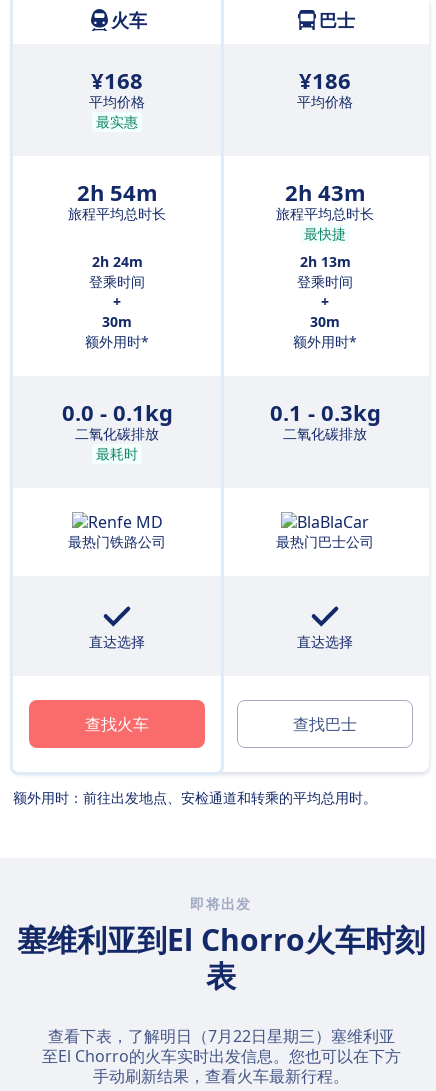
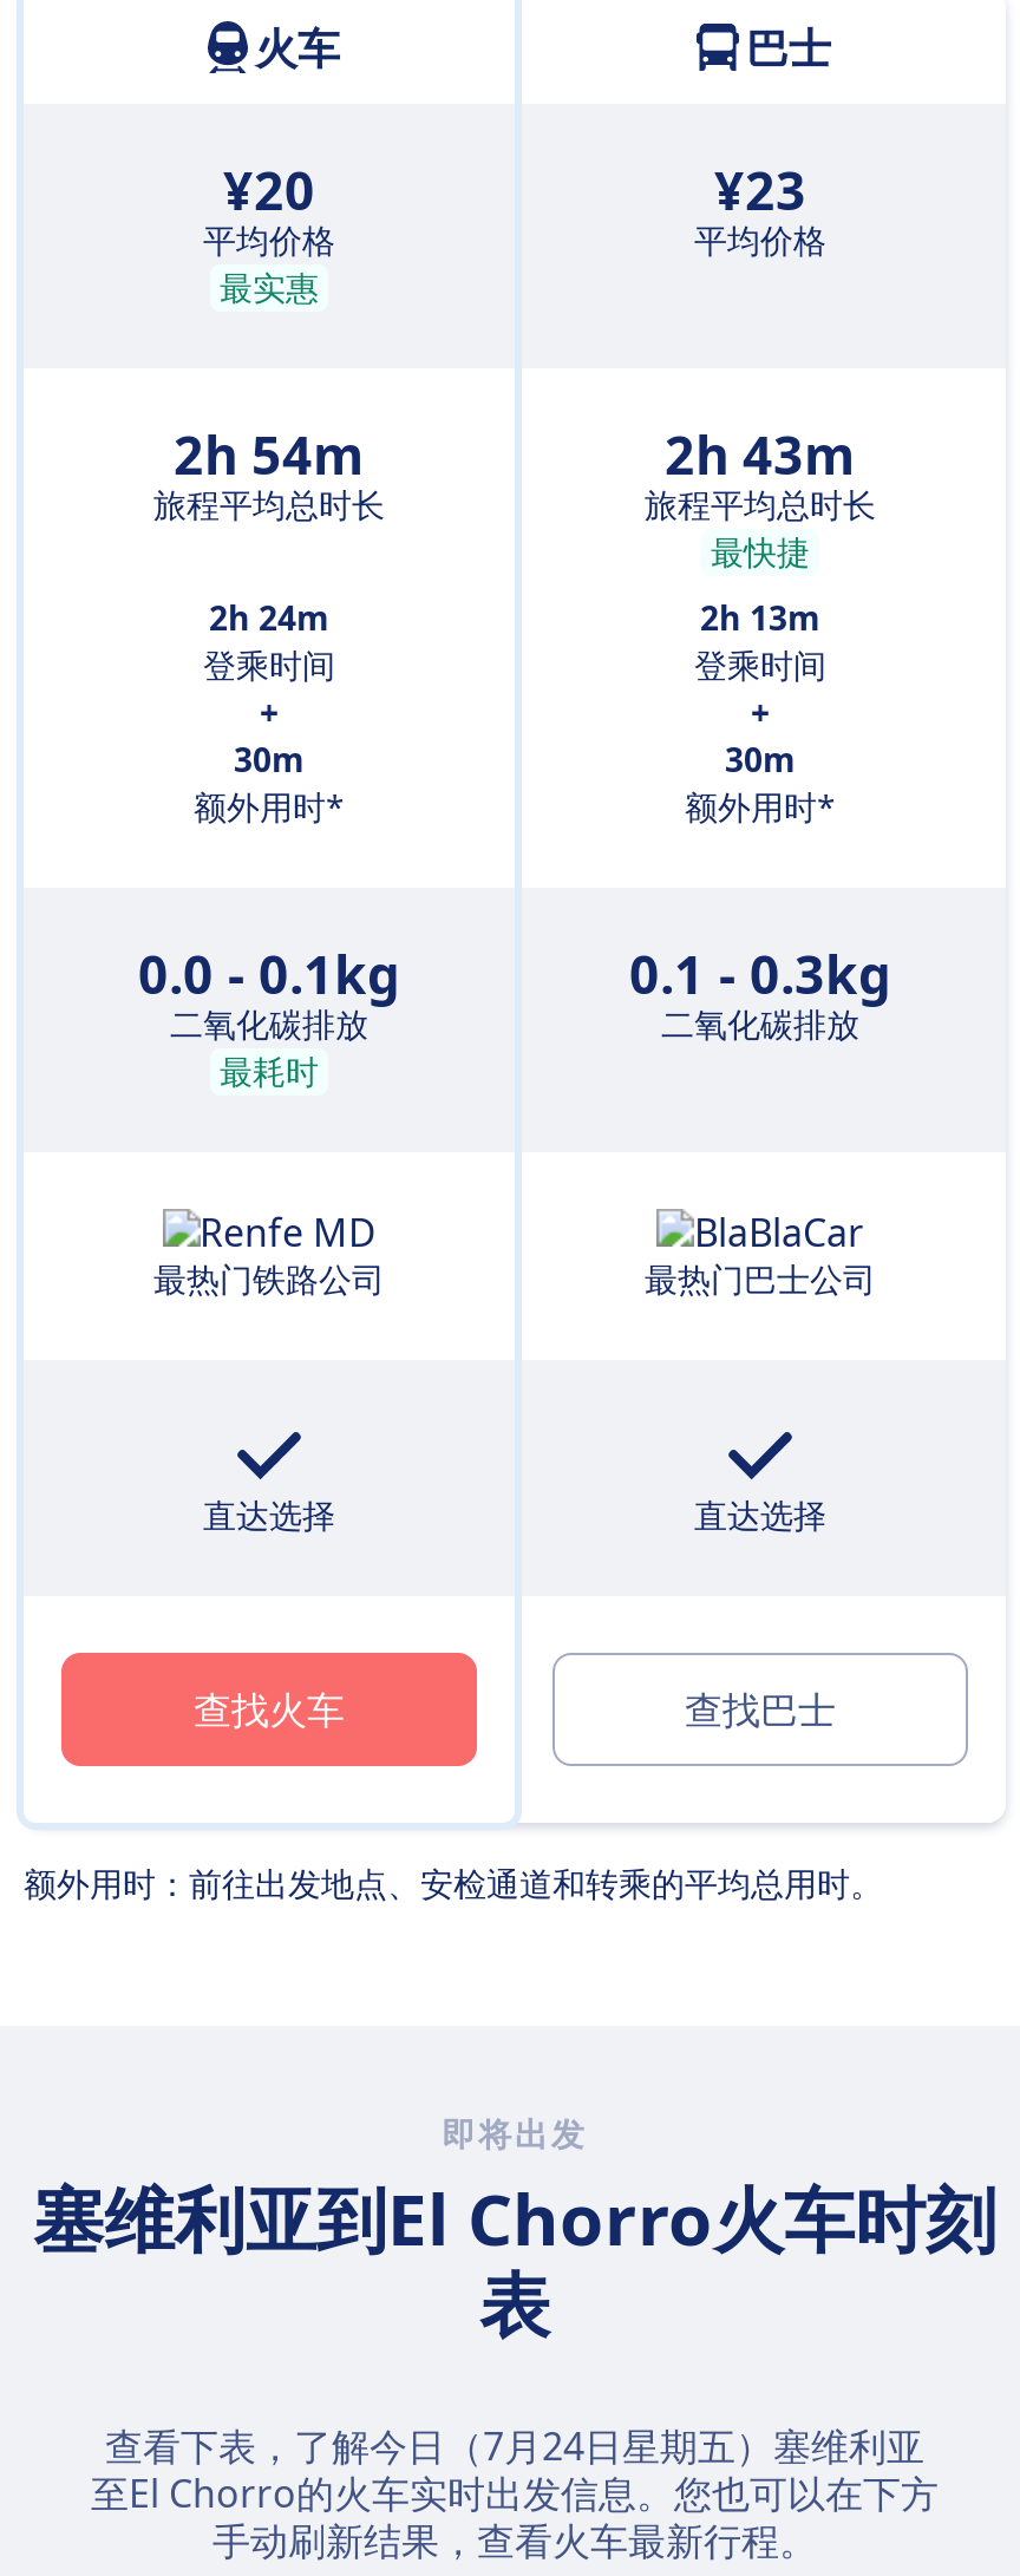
[91,65,143,95] ¥168 -> [223,153,315,224] ¥20
[299,65,351,95] ¥186 -> [714,153,806,224] ¥23
[47,1025,394,1047] 查看下表，了解明日（7月22日星期三）塞维利亚 -> [105,2420,924,2472] 查看下表，了解今日（7月24日星期五）塞维利亚

